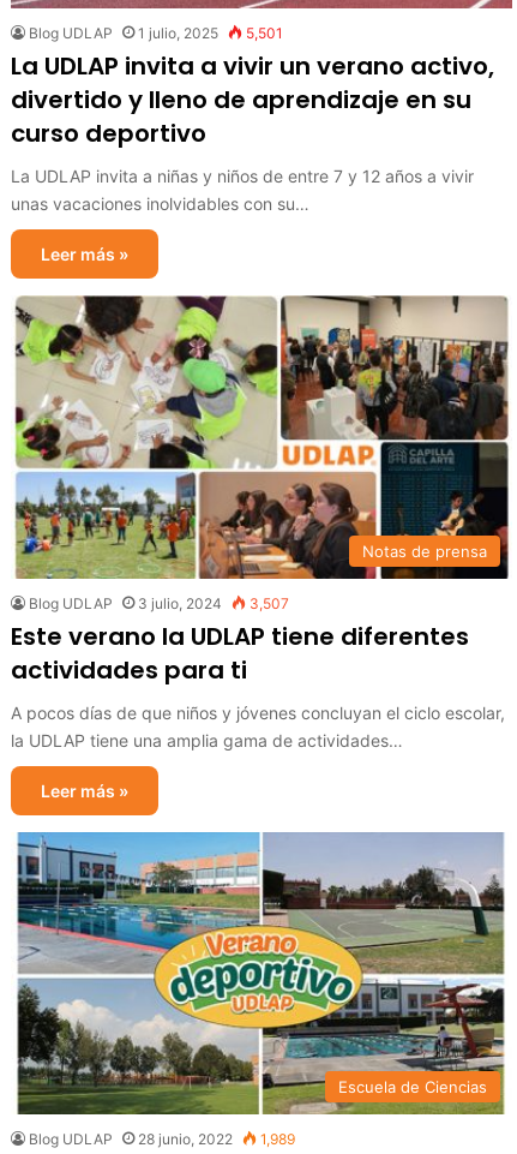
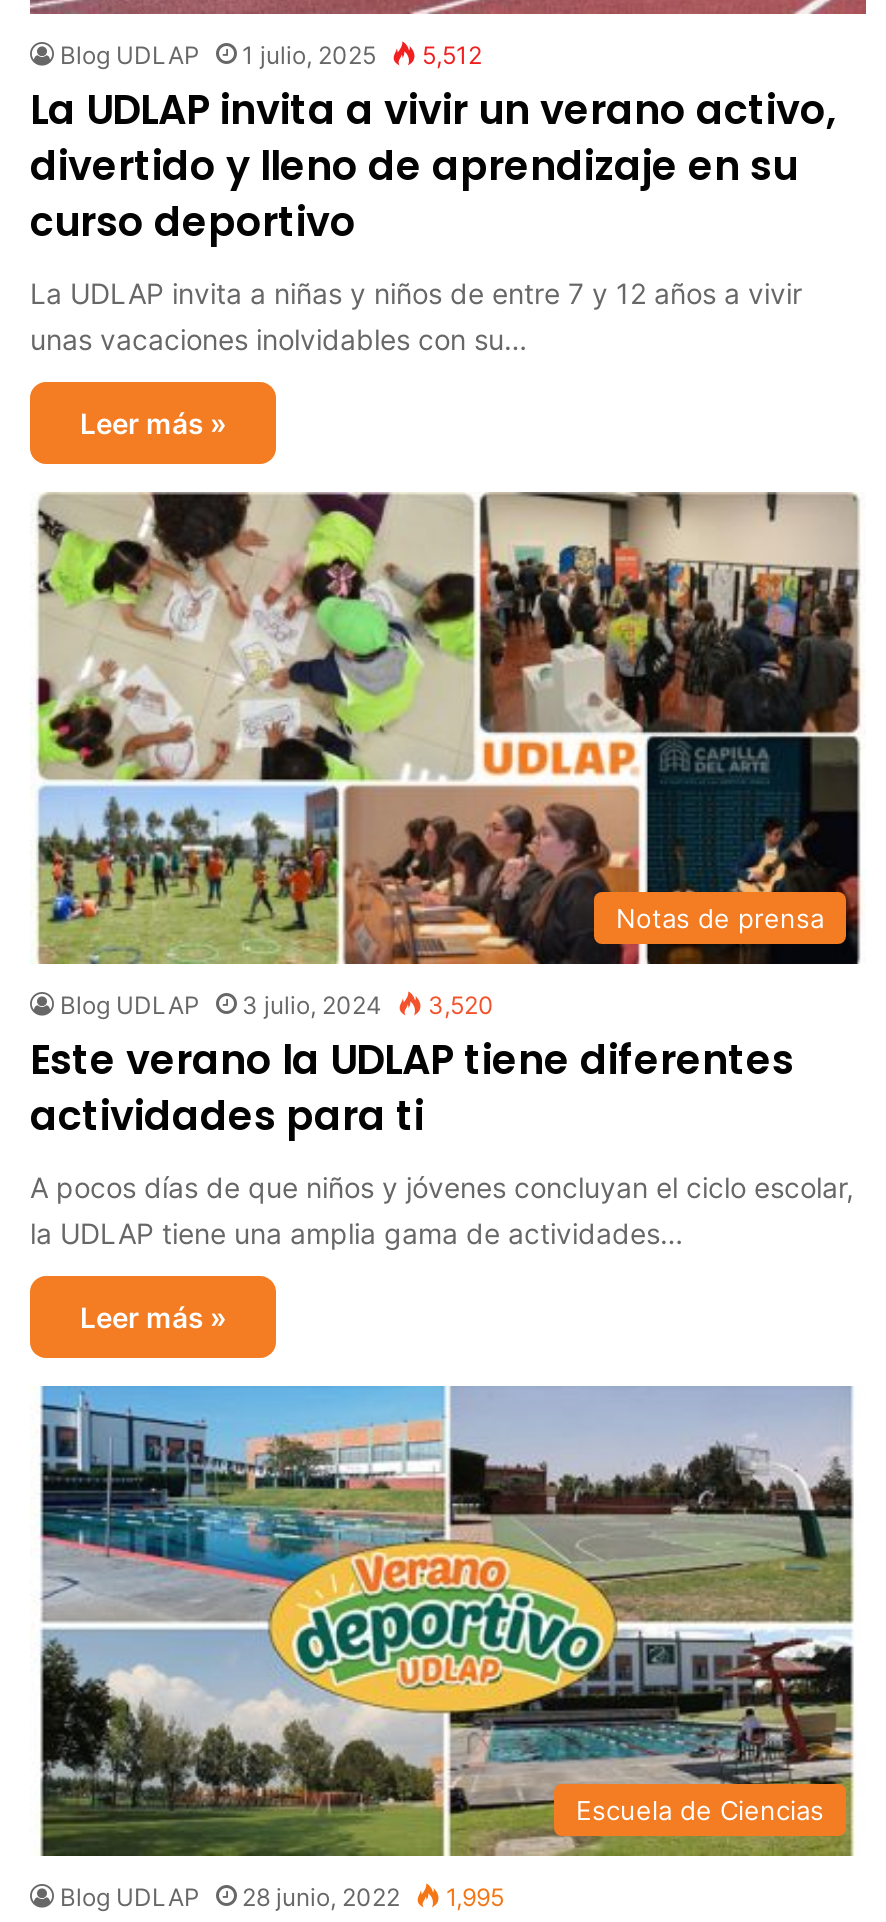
[29,24,283,42] Blog UDLAP 1 julio, 2025 5,501 -> [60,40,482,70] Blog UDLAP 1 julio, 2025 5,512
[29,594,289,612] Blog UDLAP 3 julio, 2024 3,507 -> [60,989,494,1019] Blog UDLAP 3 julio, 2024 3,520
[29,1130,295,1148] Blog UDLAP 28 junio, 2022 1,989 -> [60,1883,504,1913] Blog UDLAP 28 junio, 2022 1,995

